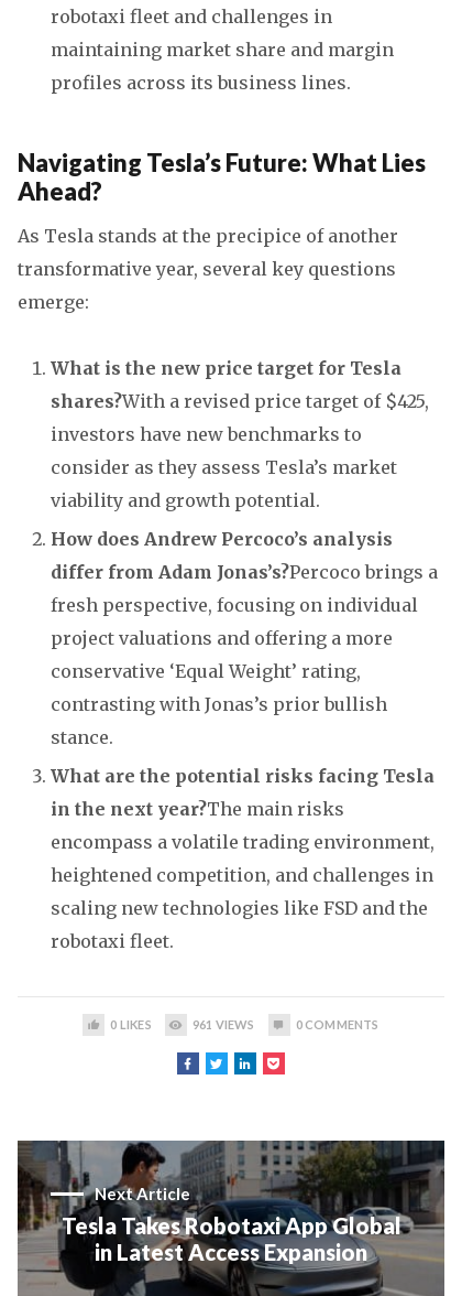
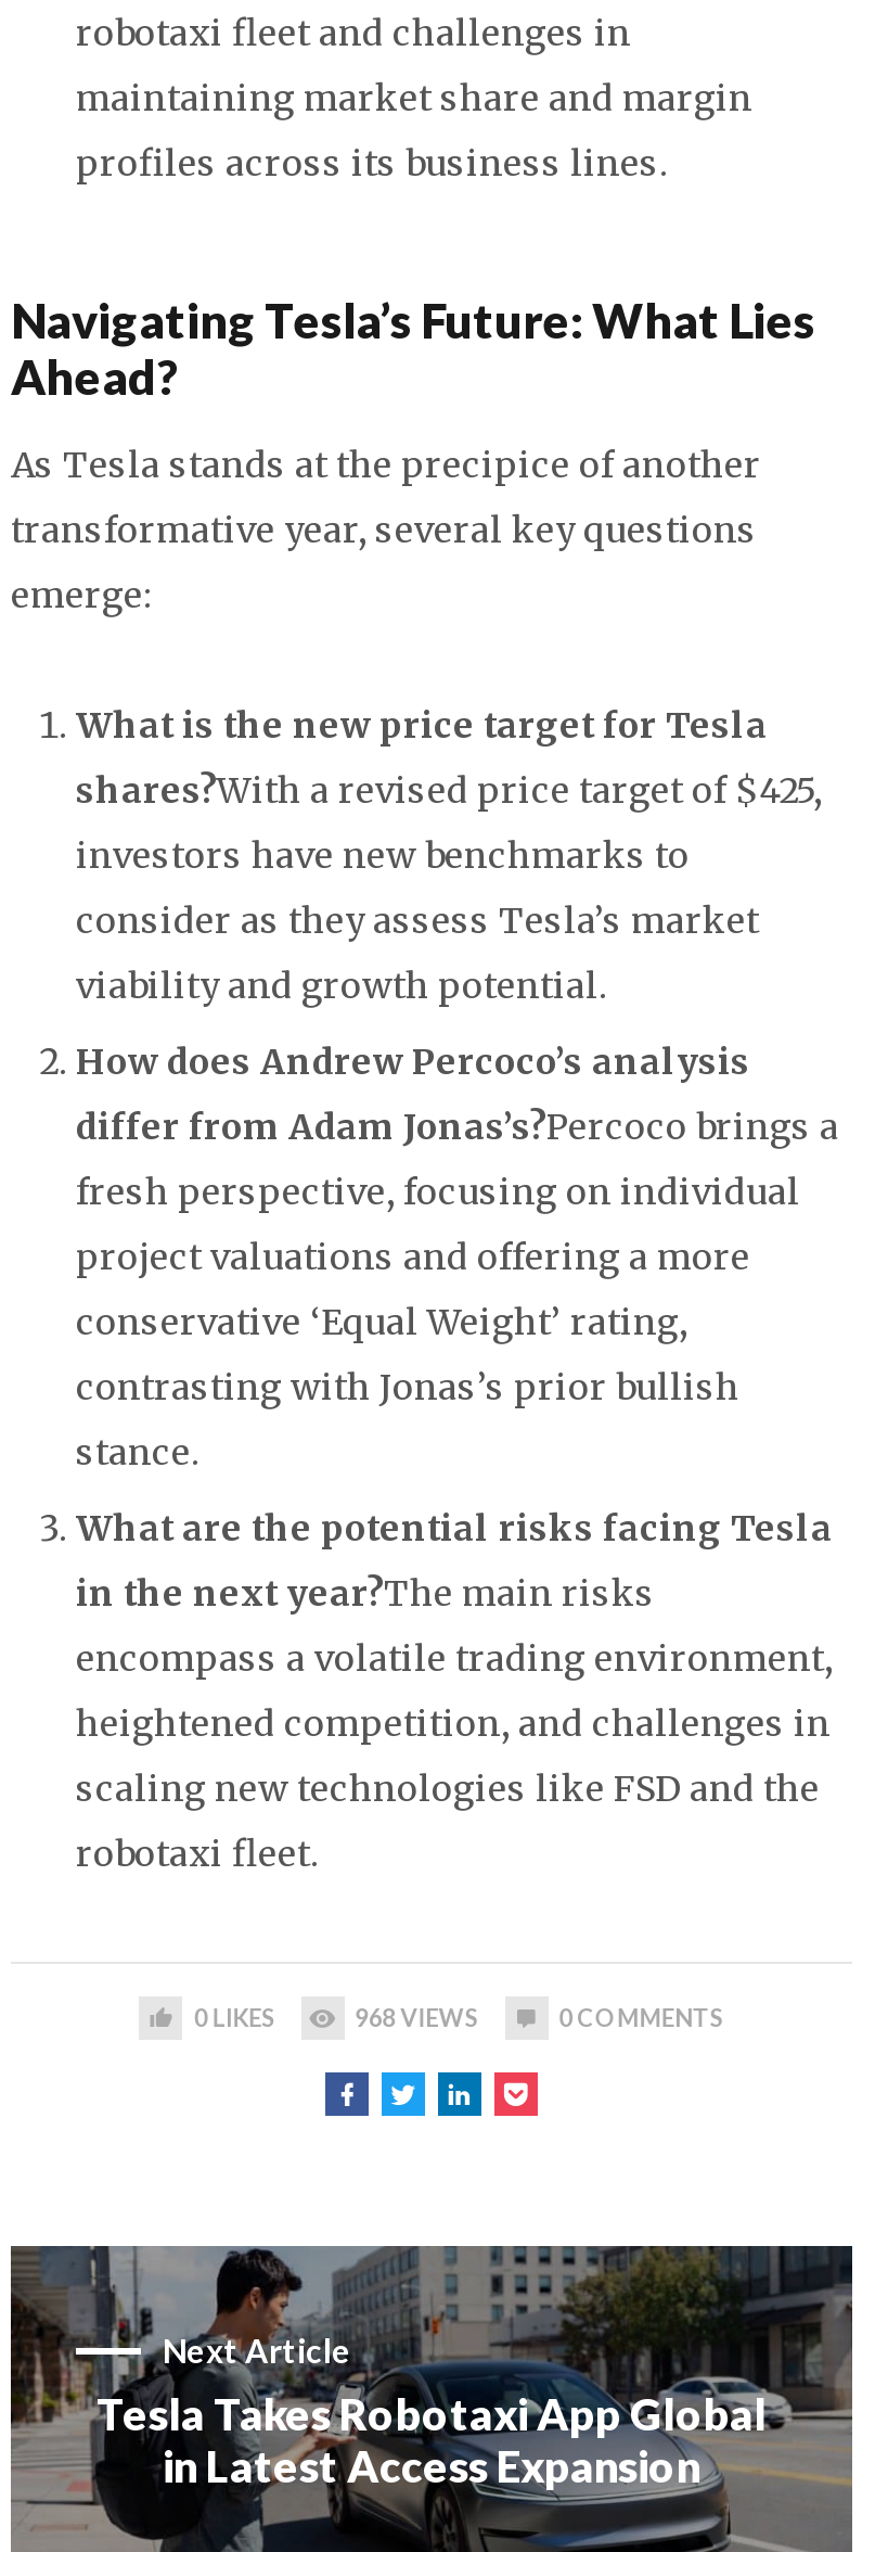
[192,1017,255,1031] 961 VIEWS -> [355,2003,478,2031] 968 VIEWS

